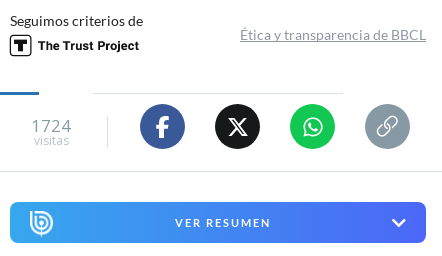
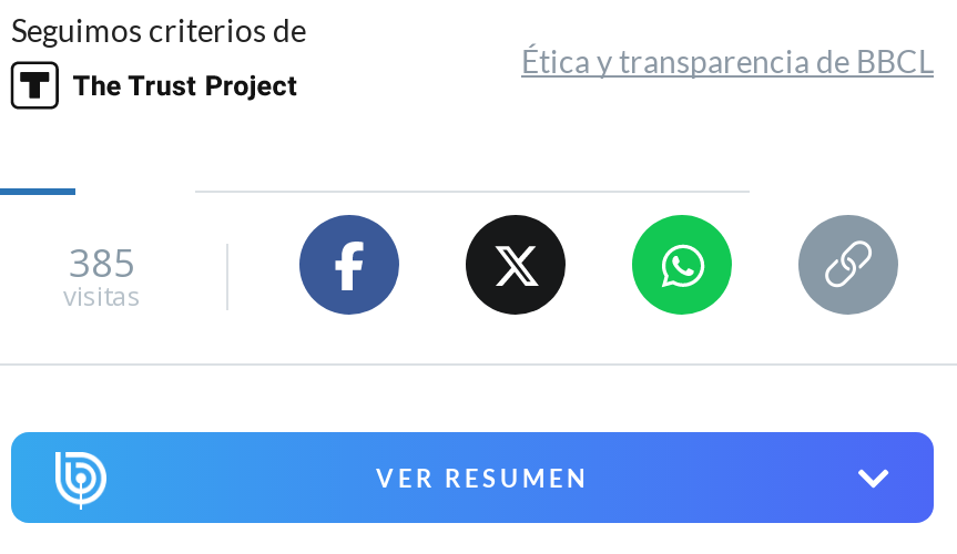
[31,114,71,137] 1724 -> [69,237,135,288] 385

